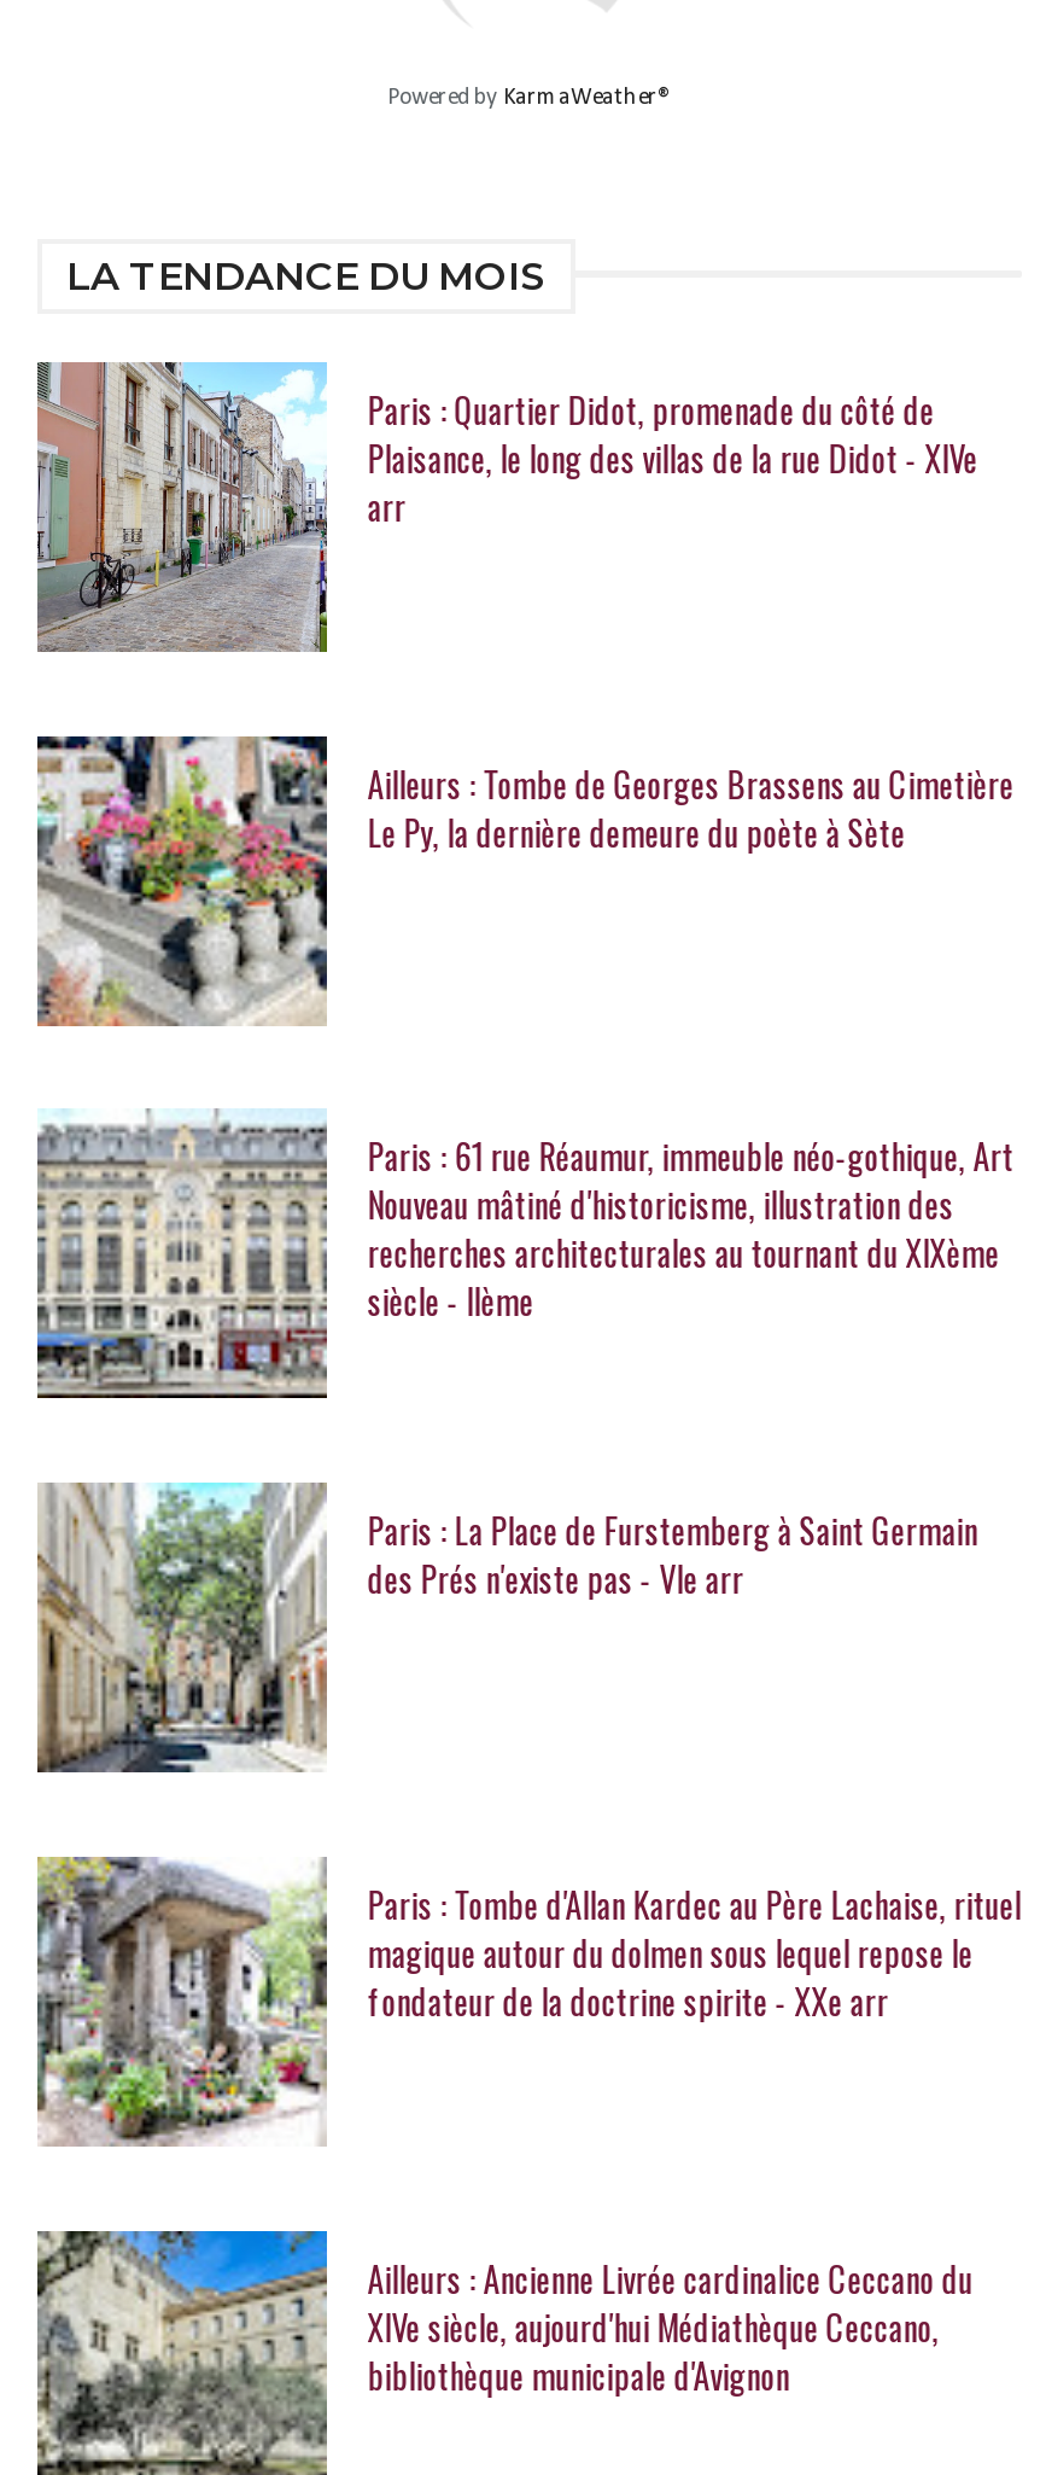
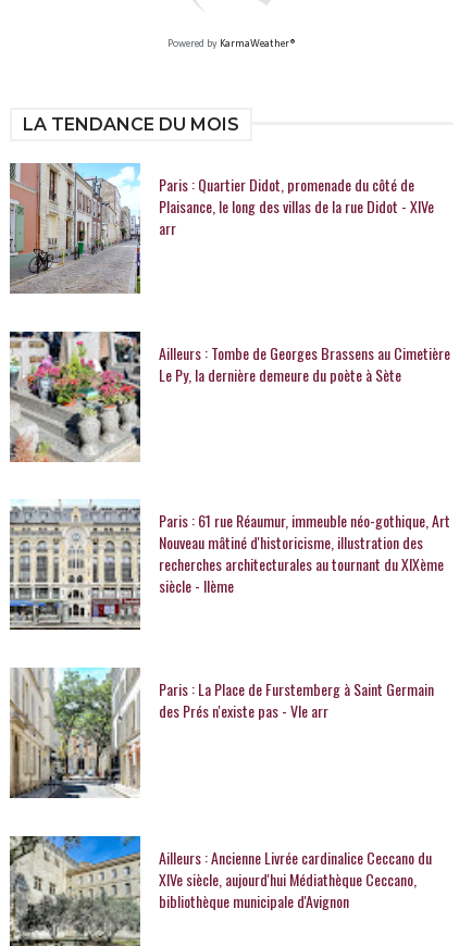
[37,1857,1021,2147] [image] | Paris : Tombe d'Allan Kardec au Père Lachaise, rituel | magique autour du dolmen sous lequel repose le | fondateur de la doctrine spirite - XXe arr -> none

